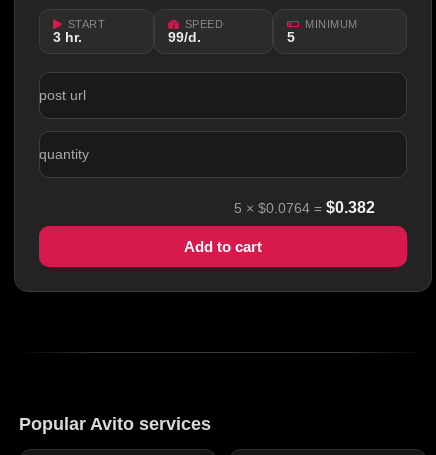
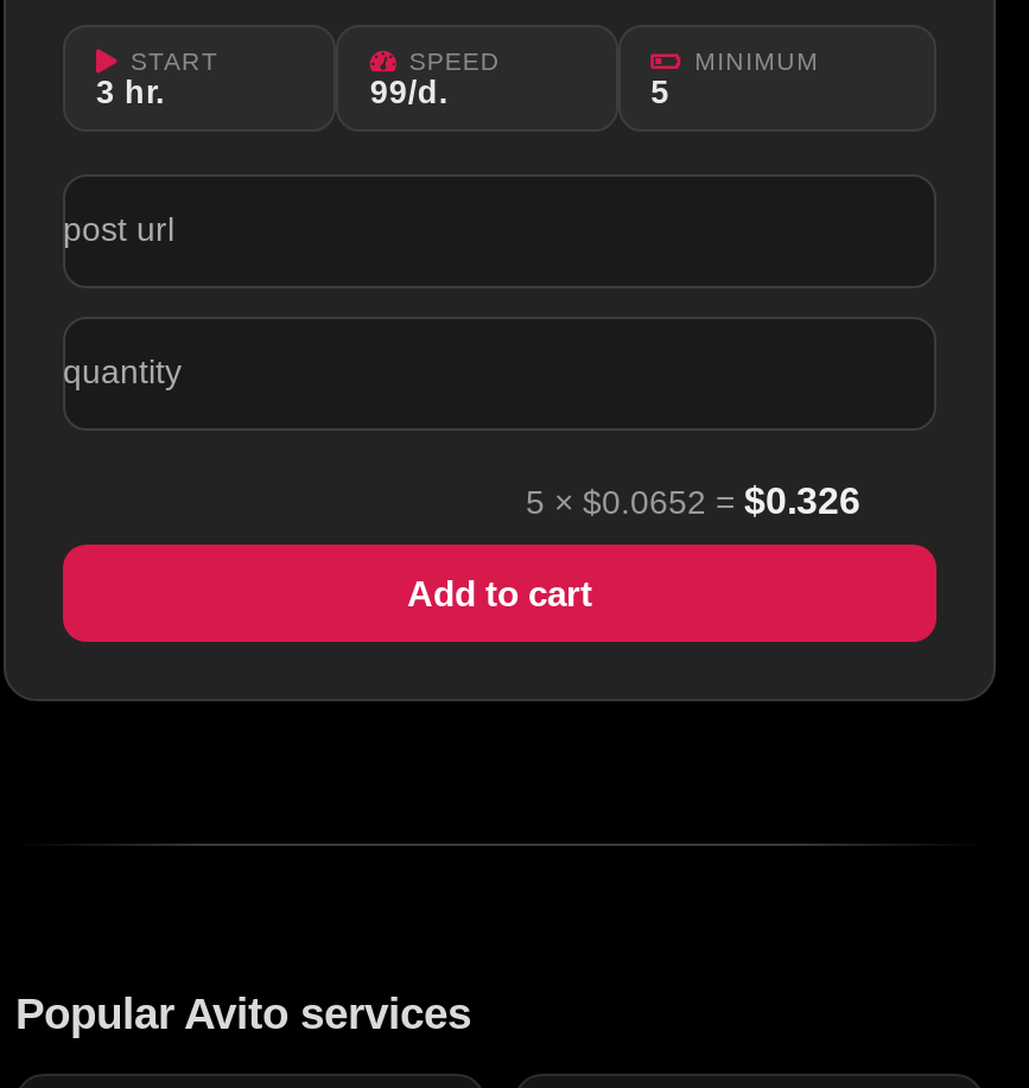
[234,199,375,216] 5 × $0.0764 = $0.382 -> [526,481,860,521] 5 × $0.0652 = $0.326

